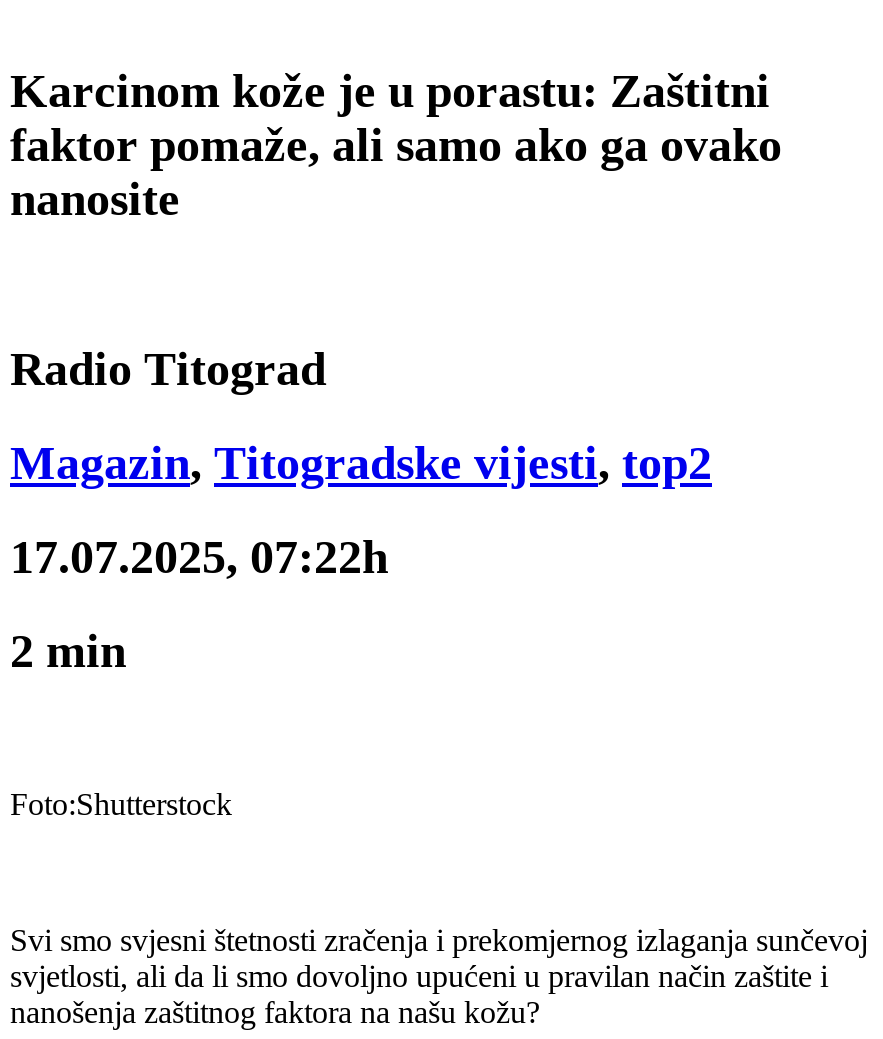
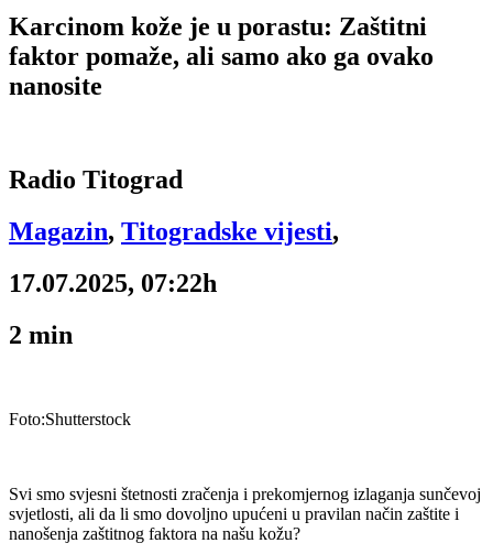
[10,437,712,489] Magazin, Titogradske vijesti, top2 -> [9,217,339,246] Magazin, Titogradske vijesti,

